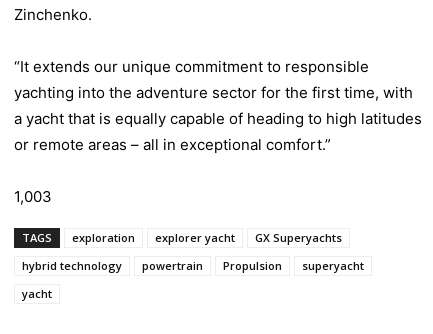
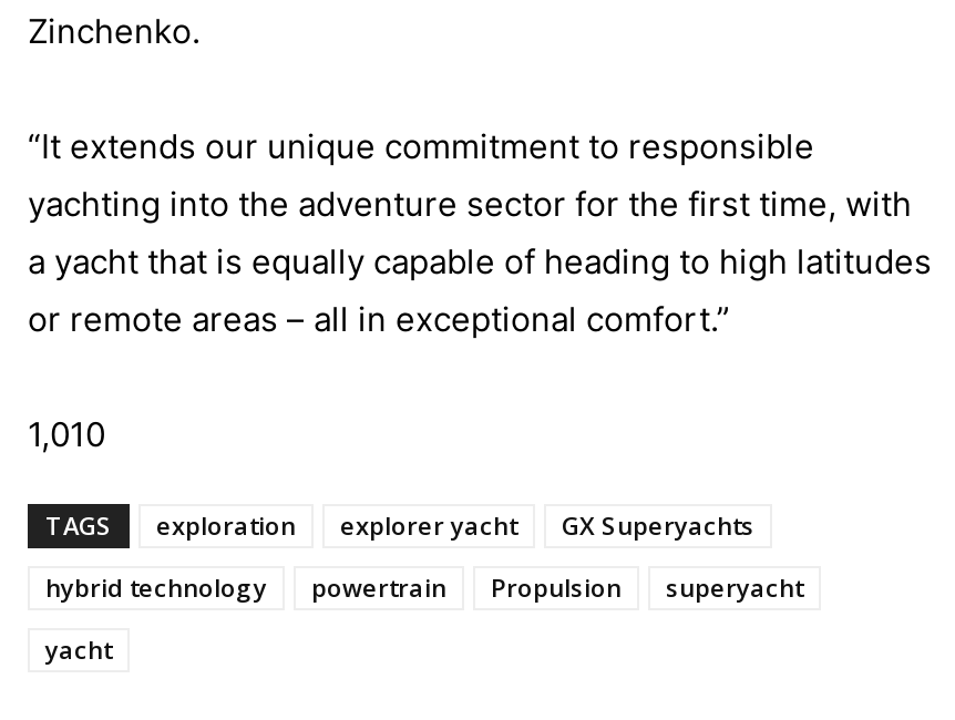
[14,187,52,206] 1,003 -> [28,413,105,455] 1,010

